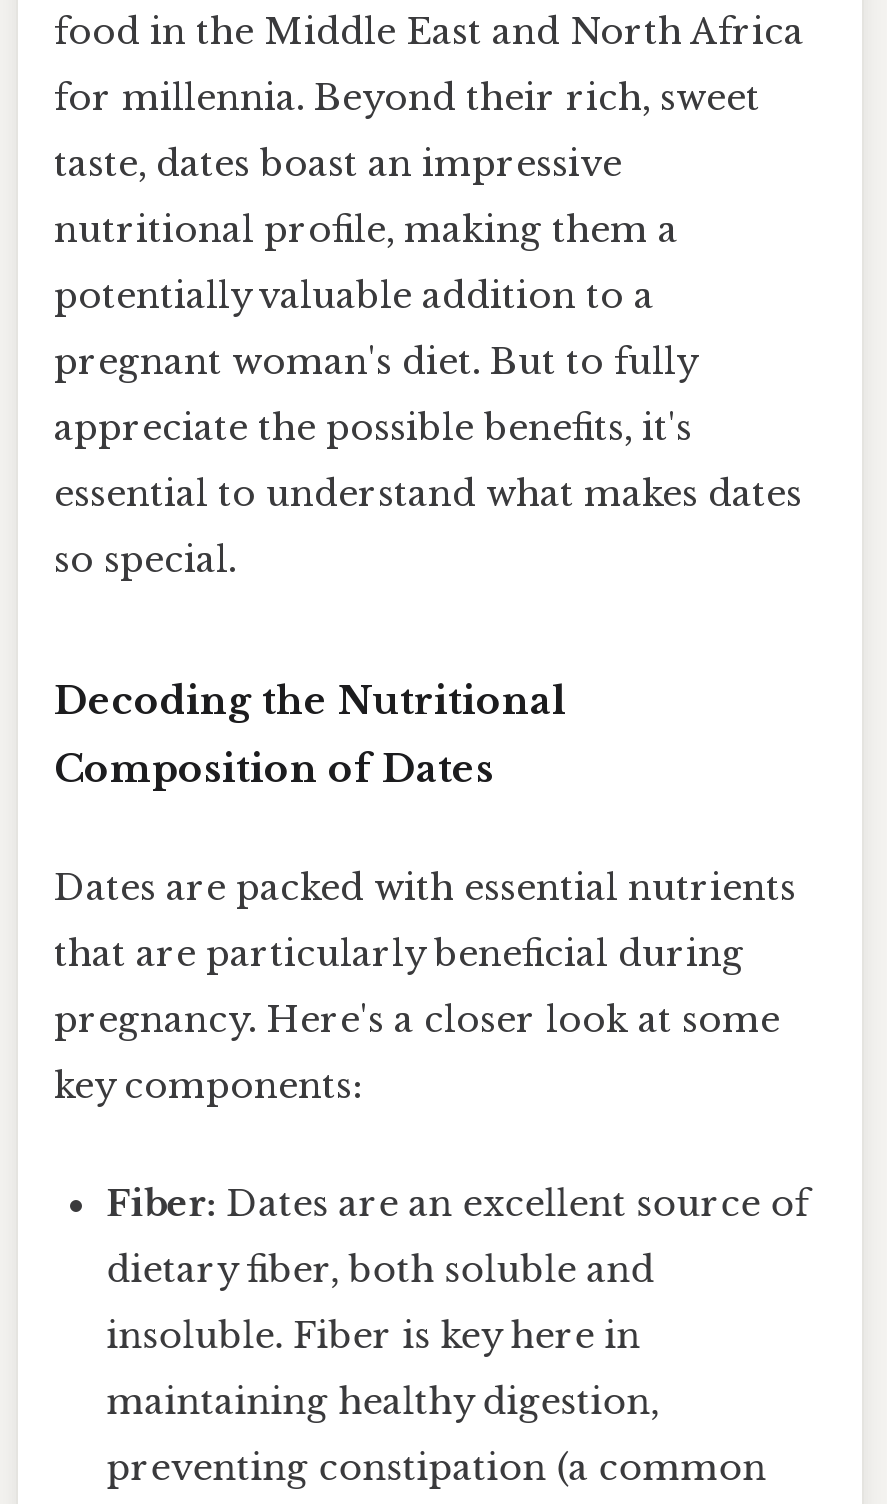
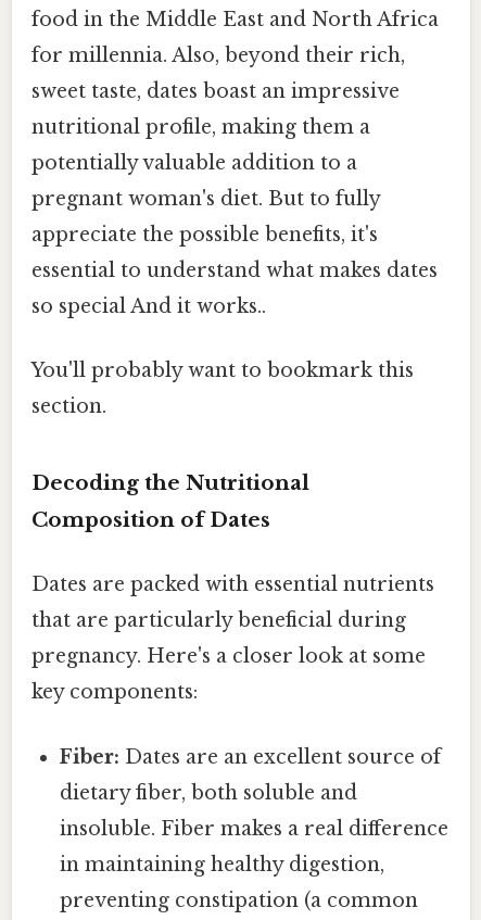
[54,76,760,120] for millennia. Beyond their rich, sweet -> [31,44,405,67] for millennia. Also, beyond their rich,
[54,142,622,186] taste, dates boast an impressive -> [31,79,400,103] sweet taste, dates boast an impressive
[54,538,236,582] so special. -> [31,294,414,419] so special And it works.. | You'll probably want to bookmark this | section.
[106,1315,640,1359] insoluble. Fiber is key here in -> [60,816,449,840] insoluble. Fiber makes a real difference
[106,1381,658,1425] maintaining healthy digestion, -> [60,852,385,876] in maintaining healthy digestion,

